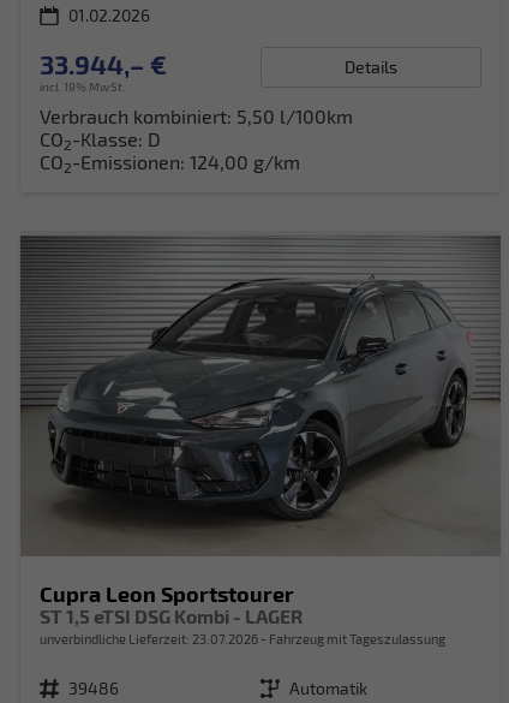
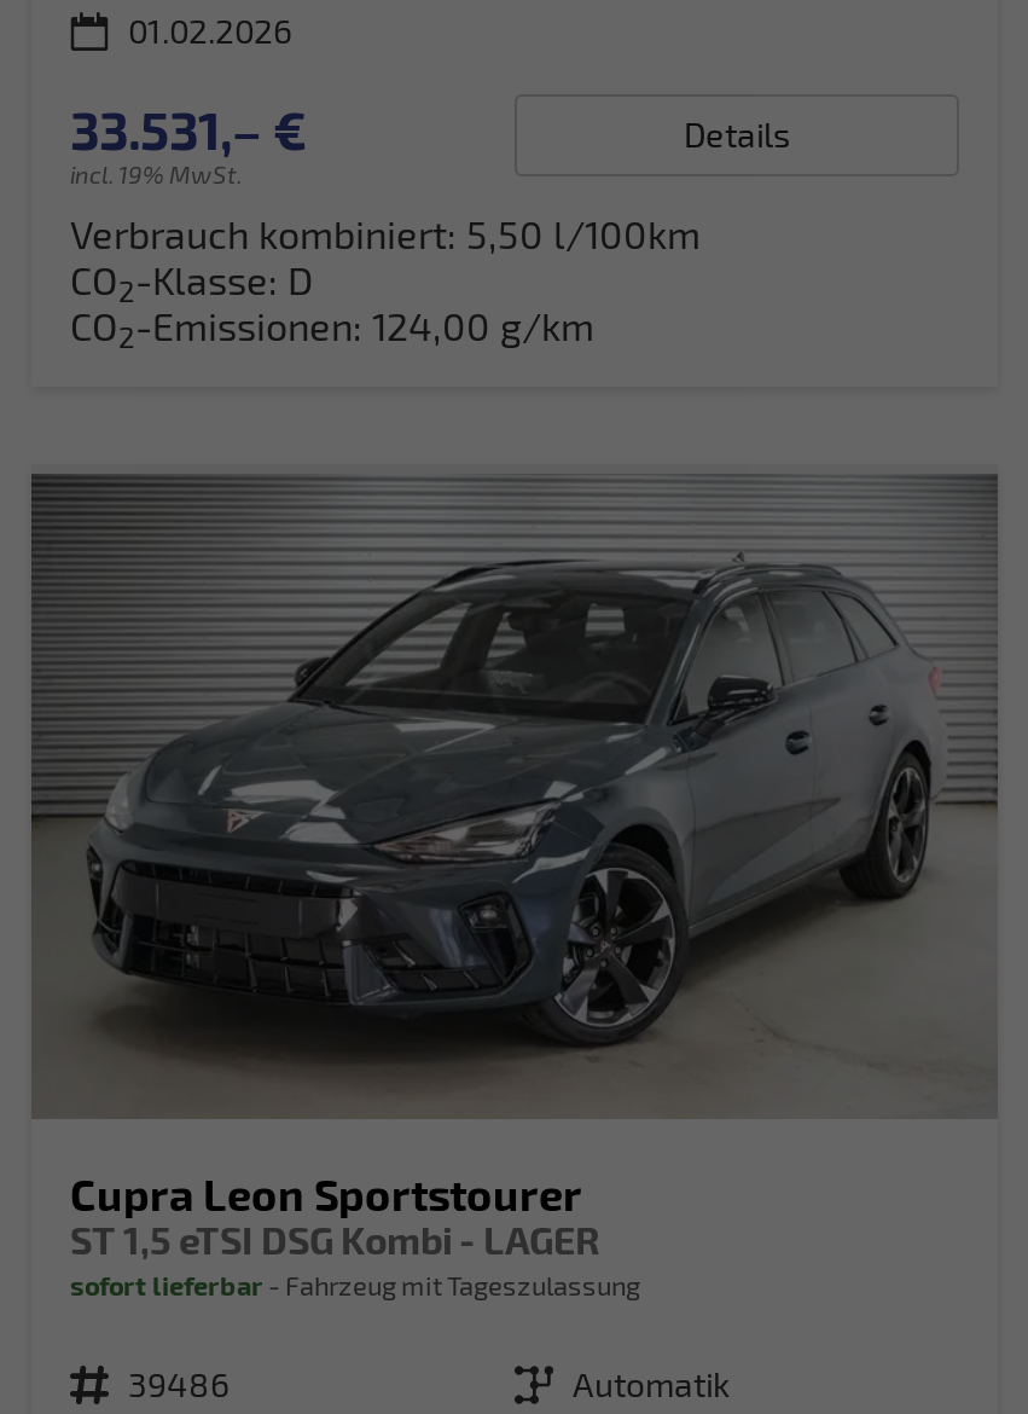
[40,48,167,80] 33.944,– € -> [70,97,307,160] 33.531,– €
[40,631,445,646] unverbindliche Lieferzeit: 23.07.2026 Fahrzeug mit Tageszulassung -> [70,1269,640,1300] sofort lieferbar Fahrzeug mit Tageszulassung

